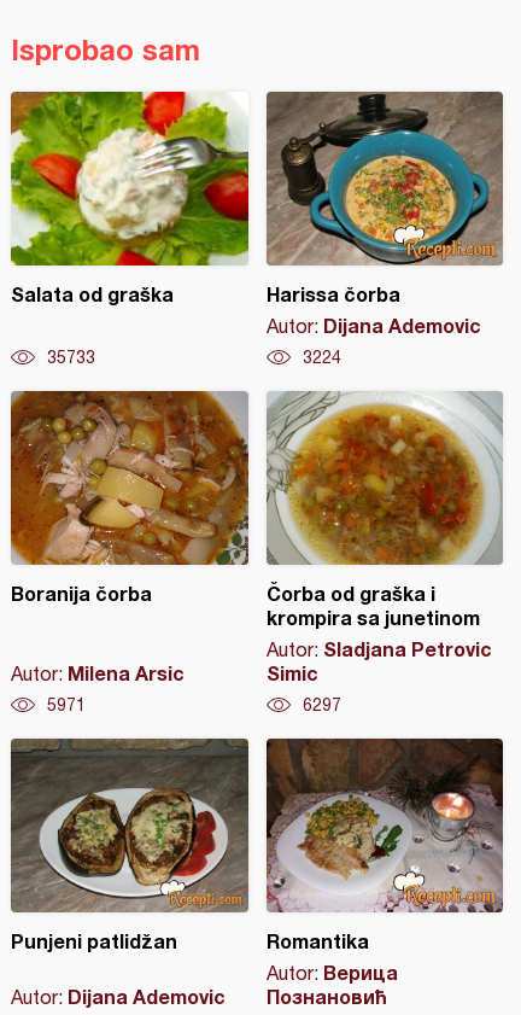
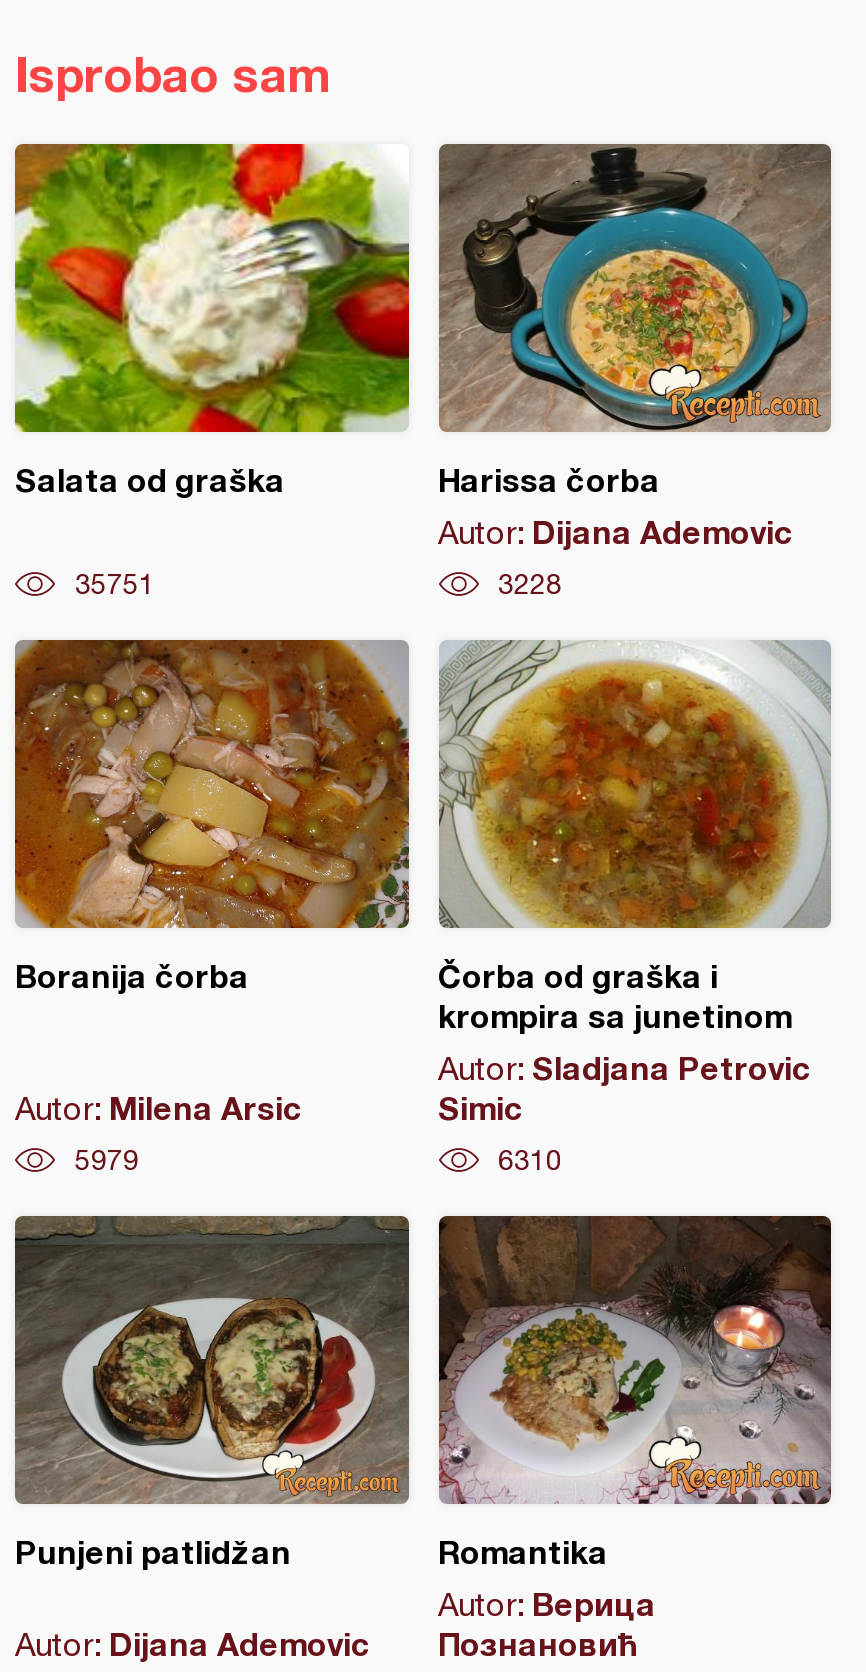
[47,347,95,367] 35733 -> [75,567,155,599] 35751
[302,347,341,367] 3224 -> [498,567,562,599] 3228
[47,695,86,714] 5971 -> [75,1143,139,1175] 5979
[302,695,341,714] 6297 -> [498,1143,562,1175] 6310

